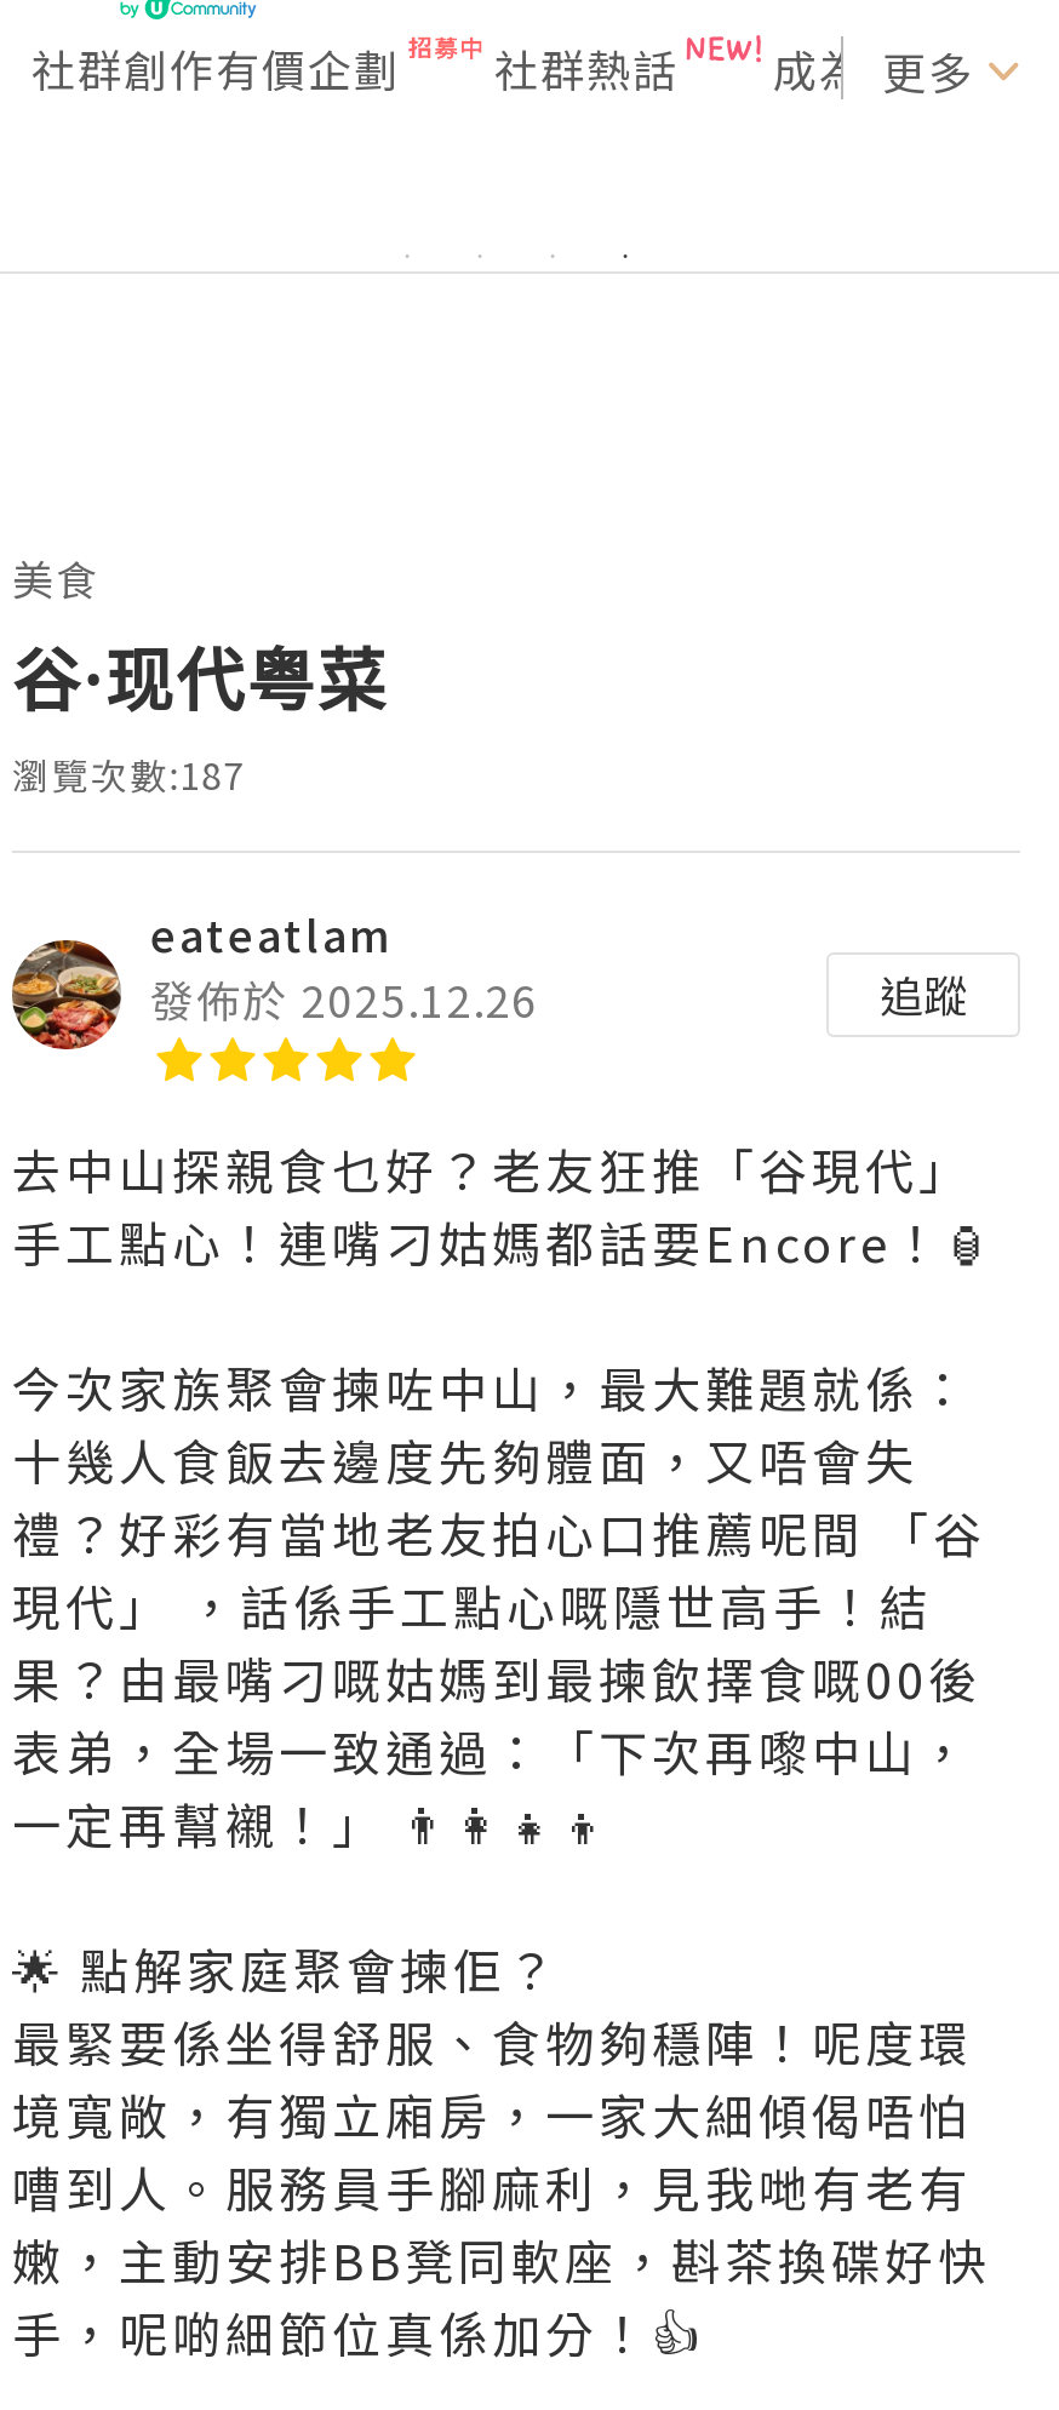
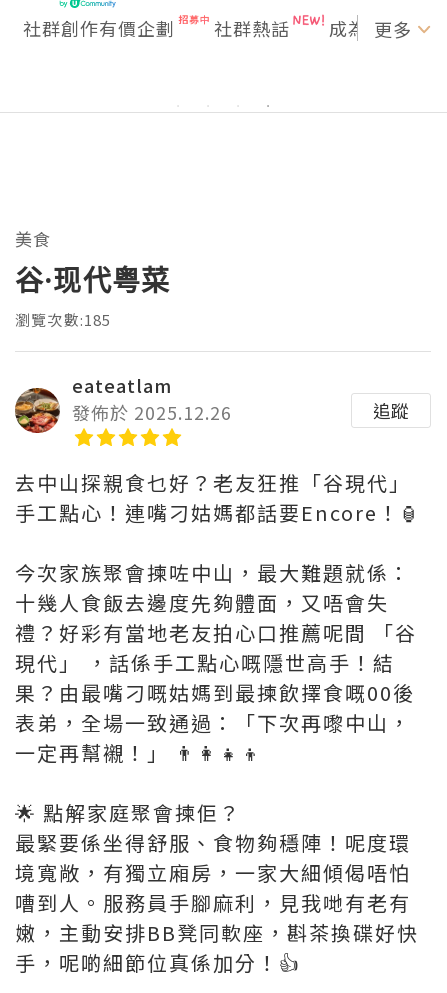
[12,749,246,800] 瀏覽次數:187 -> [15,309,112,330] 瀏覽次數:185

